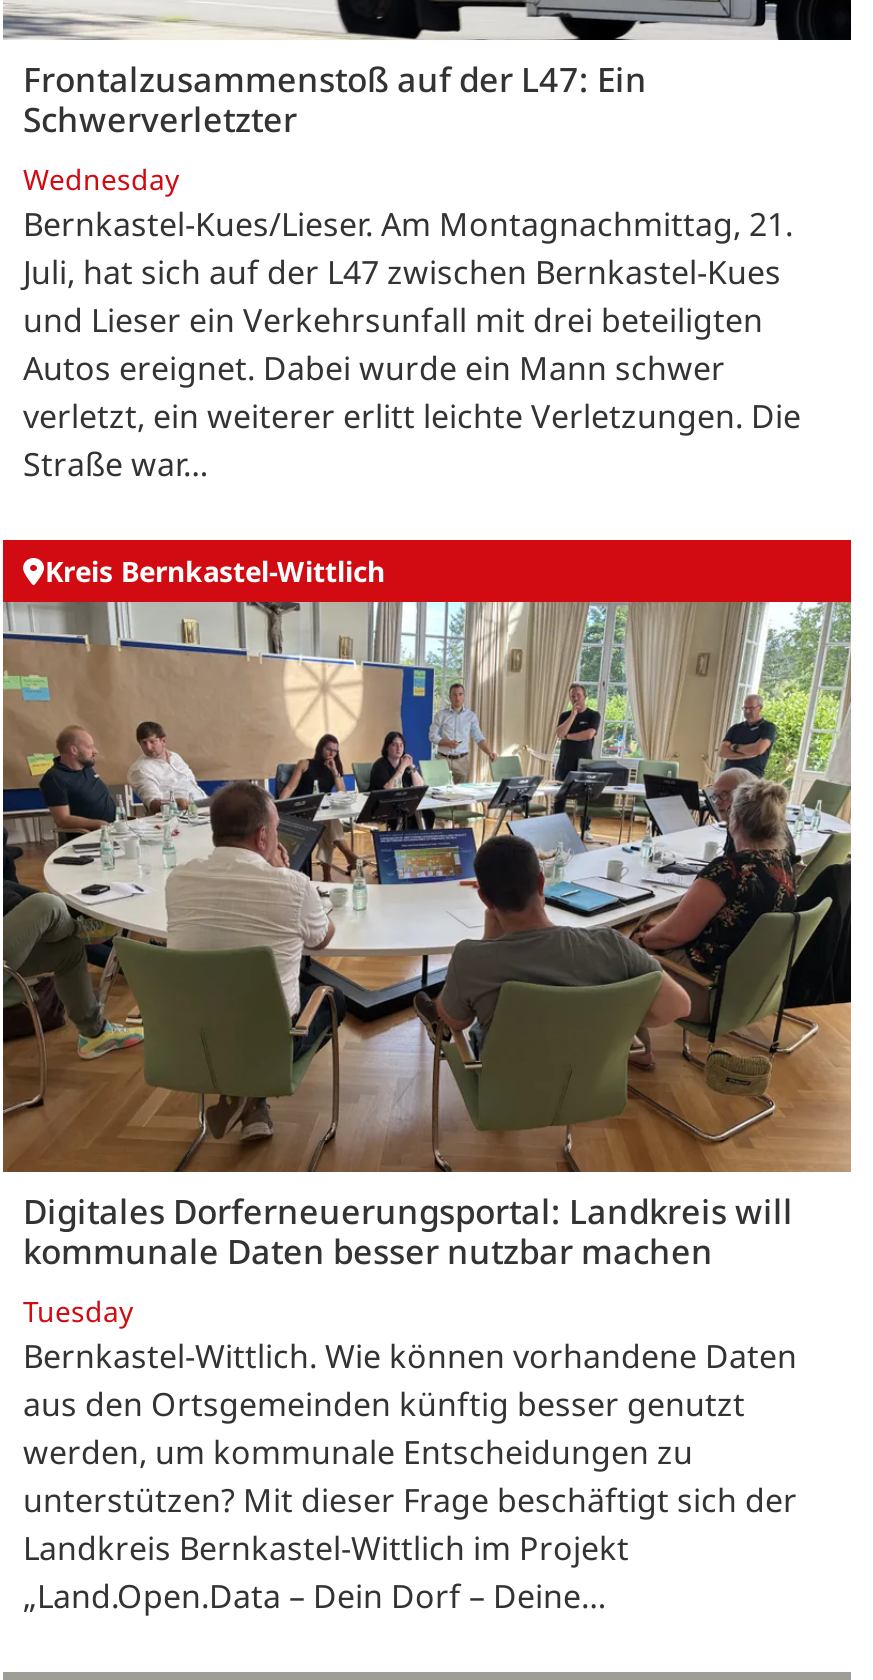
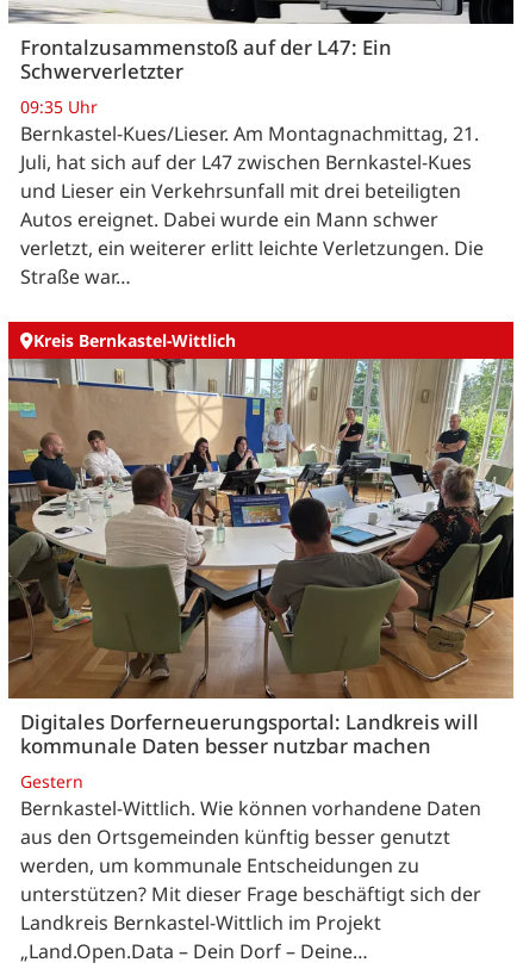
[23,159,179,197] Wednesday -> [20,95,98,118] 09:35 Uhr
[23,1291,133,1329] Tuesday -> [20,769,83,792] Gestern

